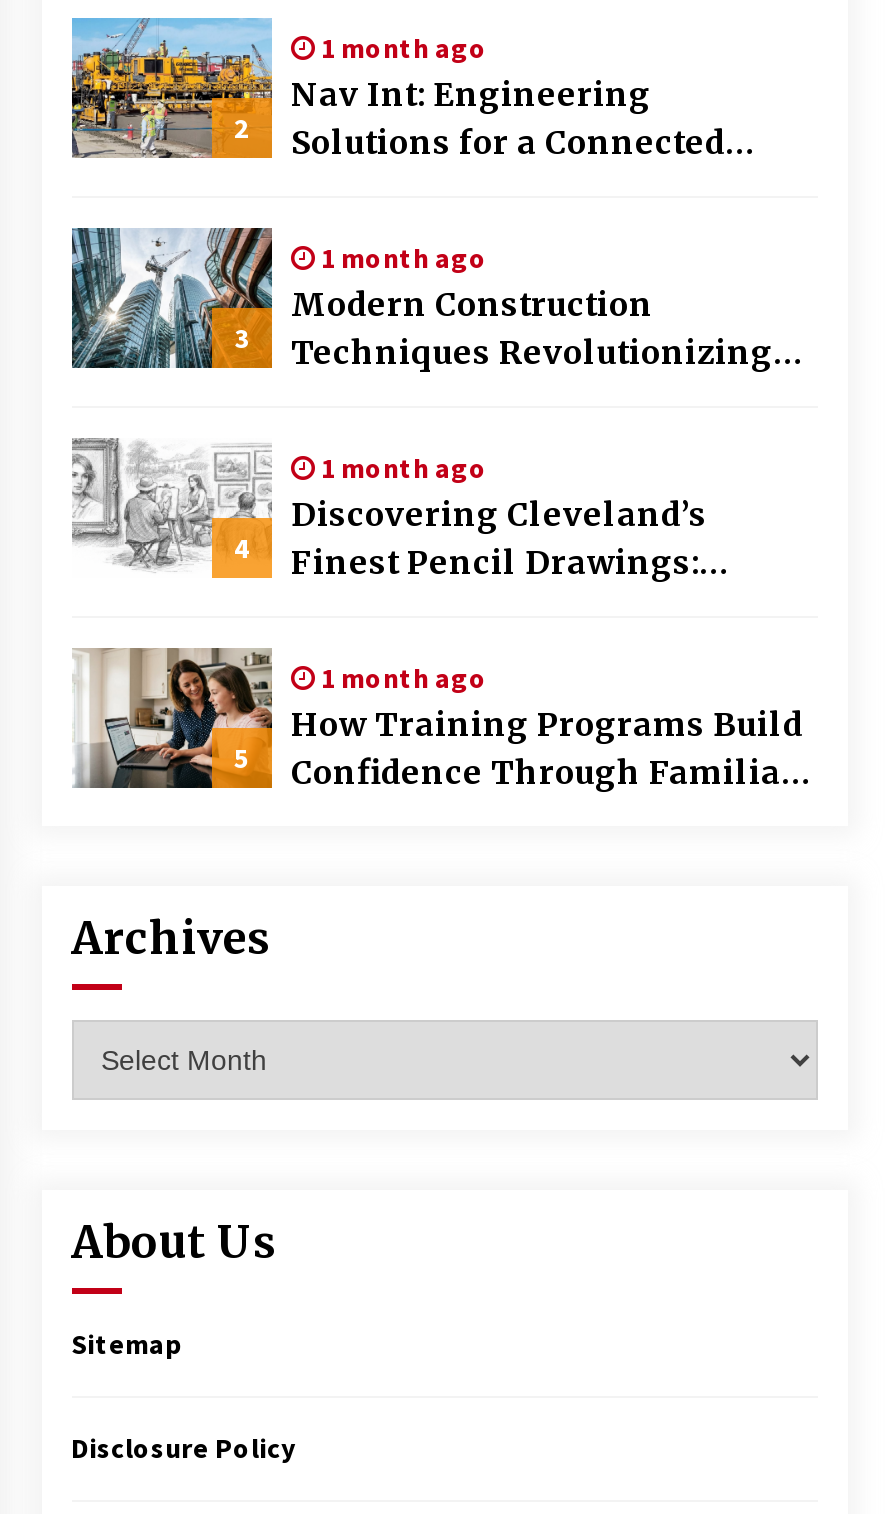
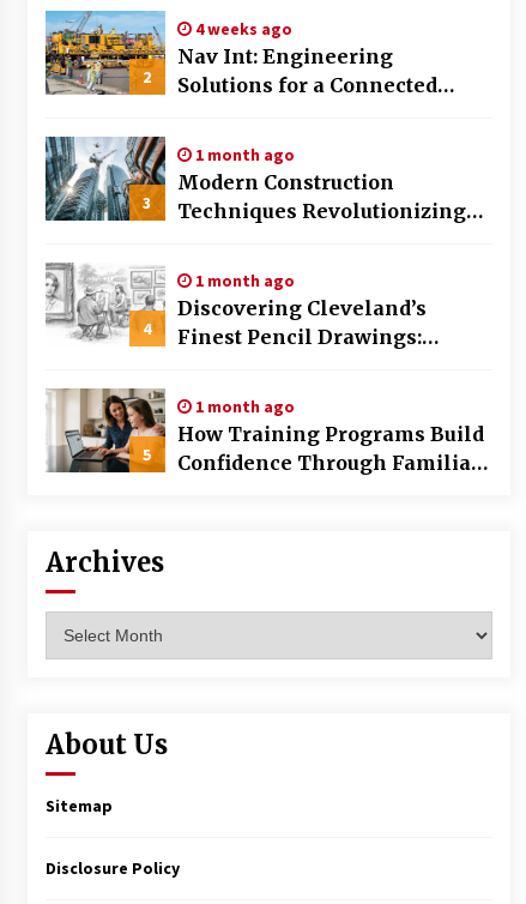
[315,30,487,66] 1 month ago -> [191,18,292,39] 4 weeks ago

